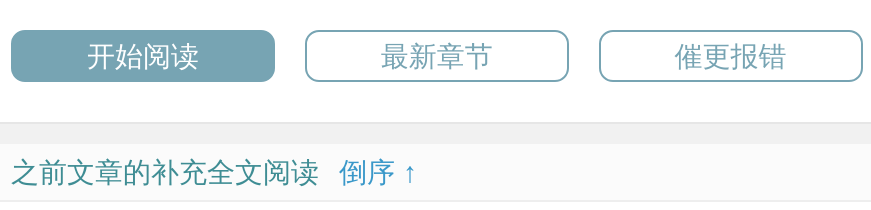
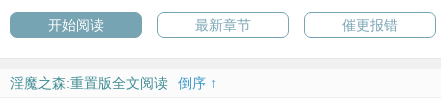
[11,157,319,189] 之前文章的补充全文阅读 -> [10,75,168,91] 淫魔之森:重置版全文阅读

